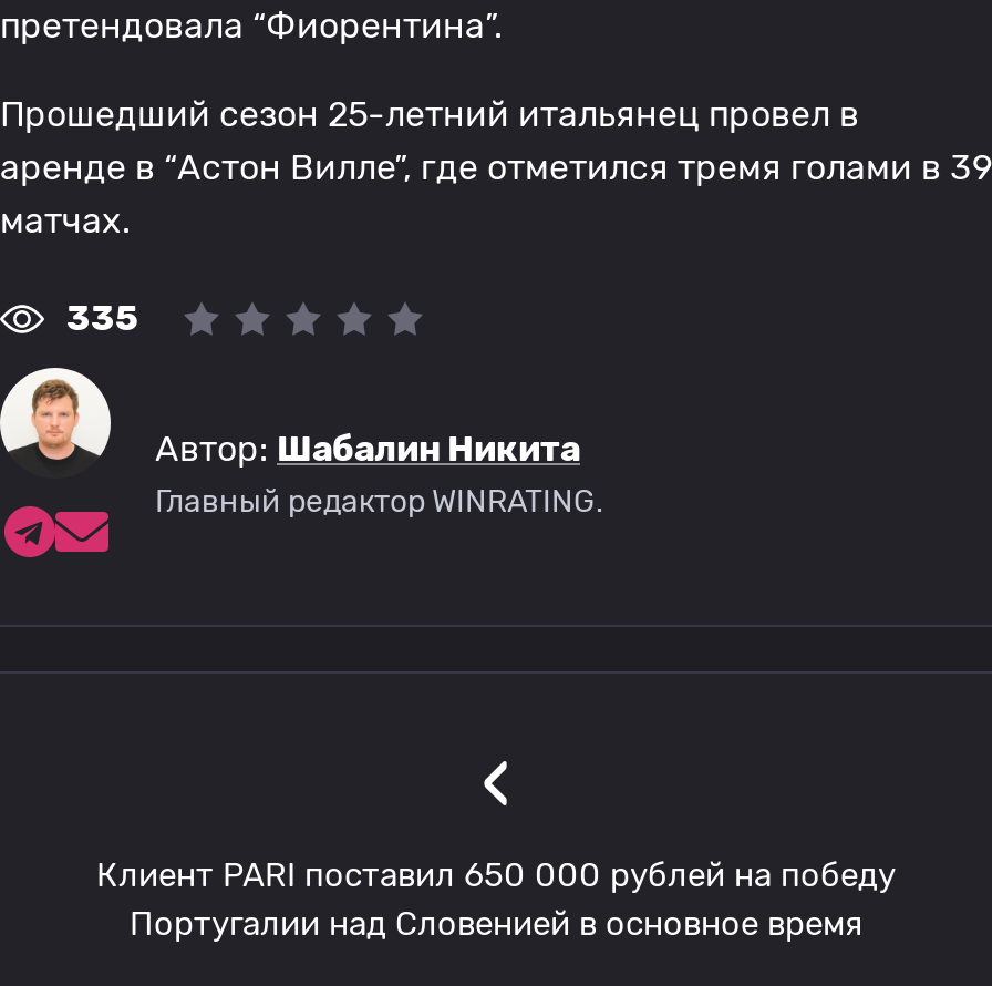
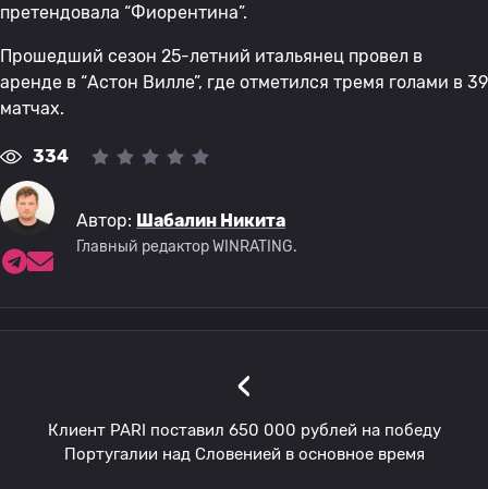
[66,298,137,340] 335 -> [33,146,69,167] 334

